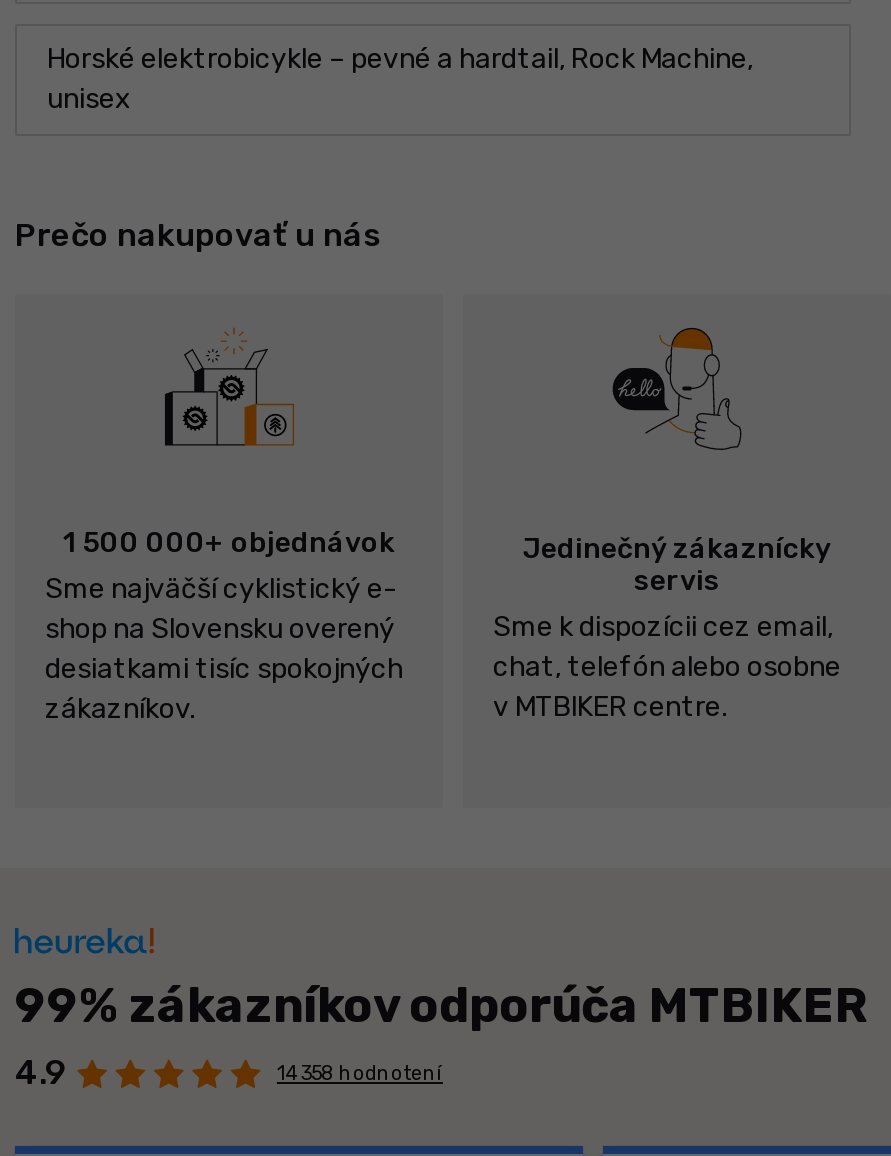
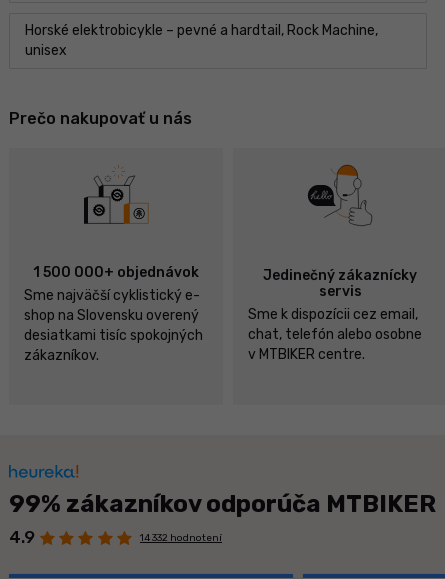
[277,1062,443,1086] 14 358 hodnotení -> [140,532,222,544] 14 332 hodnotení

